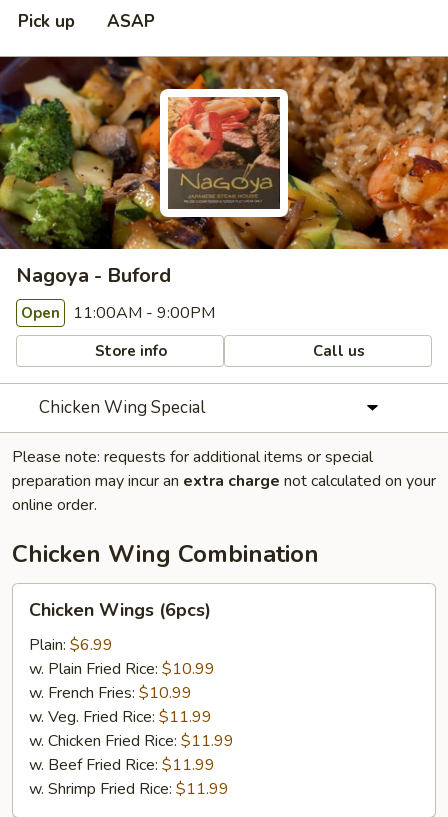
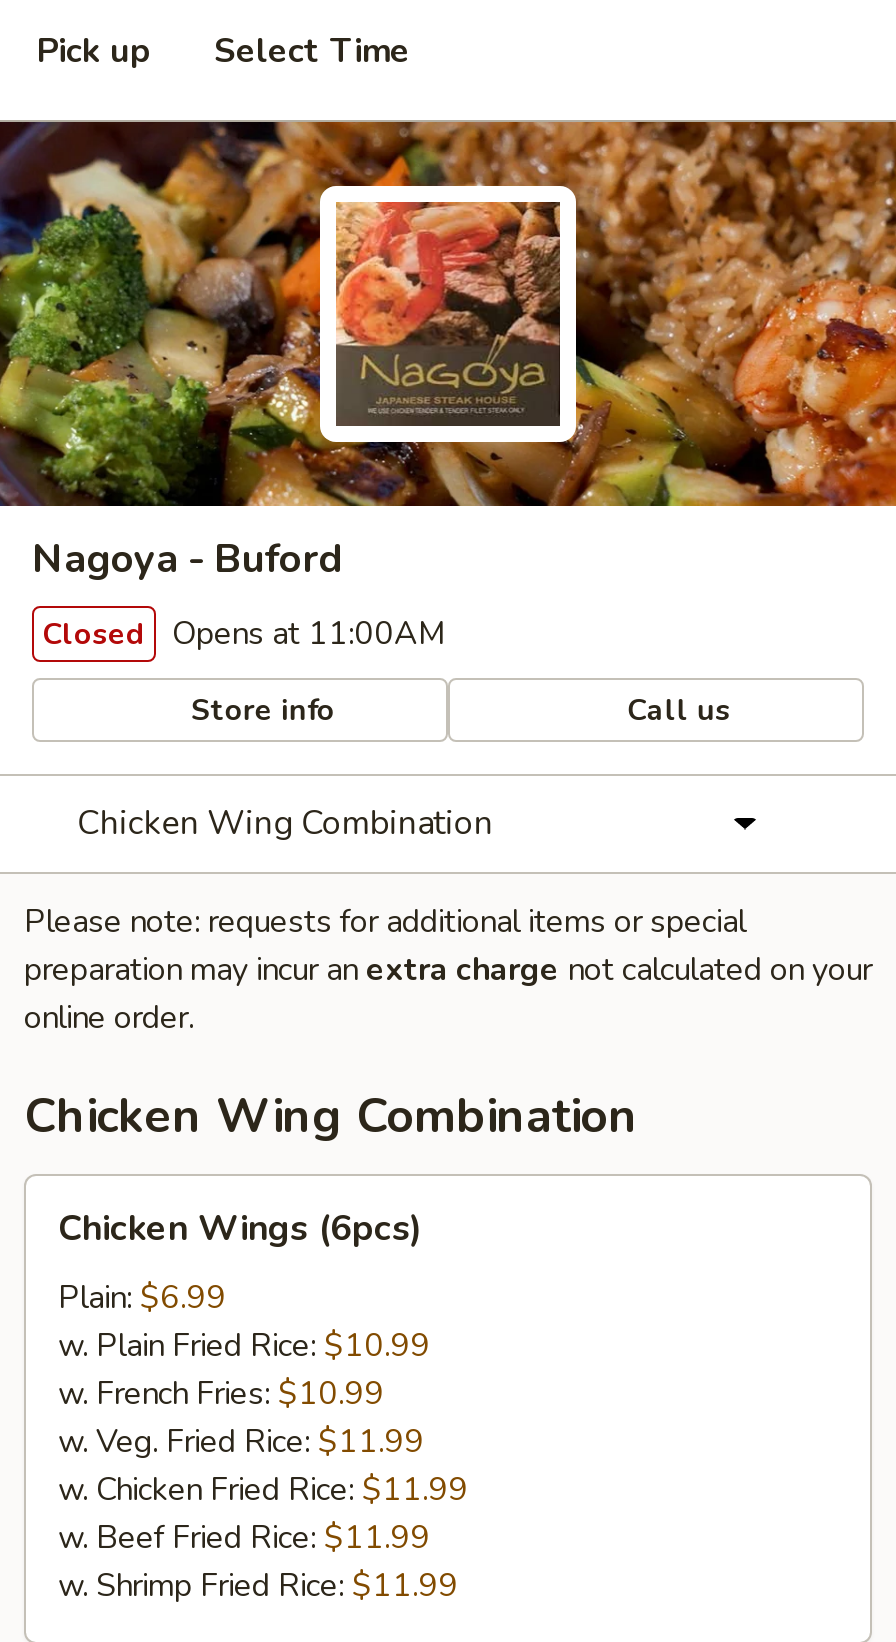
[107,10,155,33] ASAP -> [214,28,410,74] Select Time
[21,302,215,324] Open 11:00AM - 9:00PM -> [42,612,446,656] Closed Opens at 11:00AM
[39,396,205,419] Chicken Wing Special -> [77,800,493,846] Chicken Wing Combination

